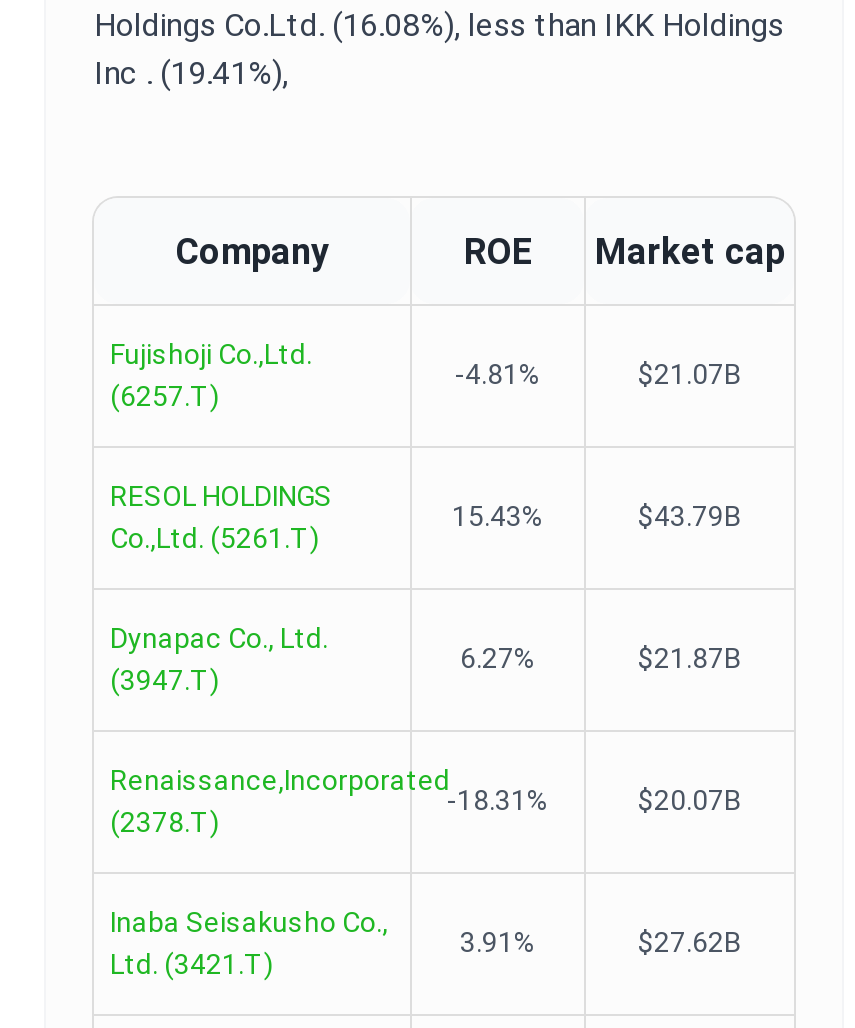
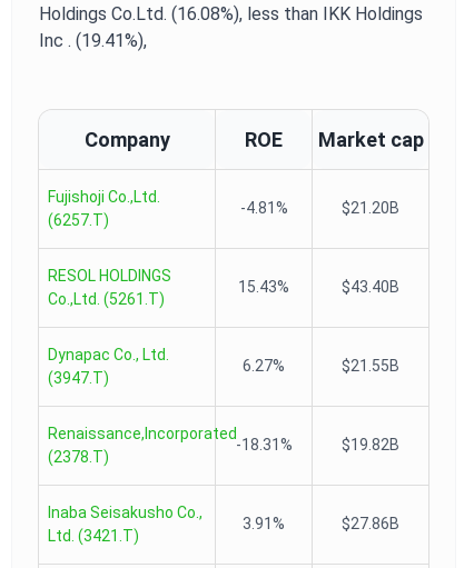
[638,358,742,390] $21.07B -> [342,199,399,217] $21.20B
[638,500,742,532] $43.79B -> [342,278,399,296] $43.40B
[638,642,742,674] $21.87B -> [342,357,399,375] $21.55B
[638,784,742,816] $20.07B -> [342,436,399,454] $19.82B
[638,926,742,958] $27.62B -> [342,515,399,532] $27.86B

